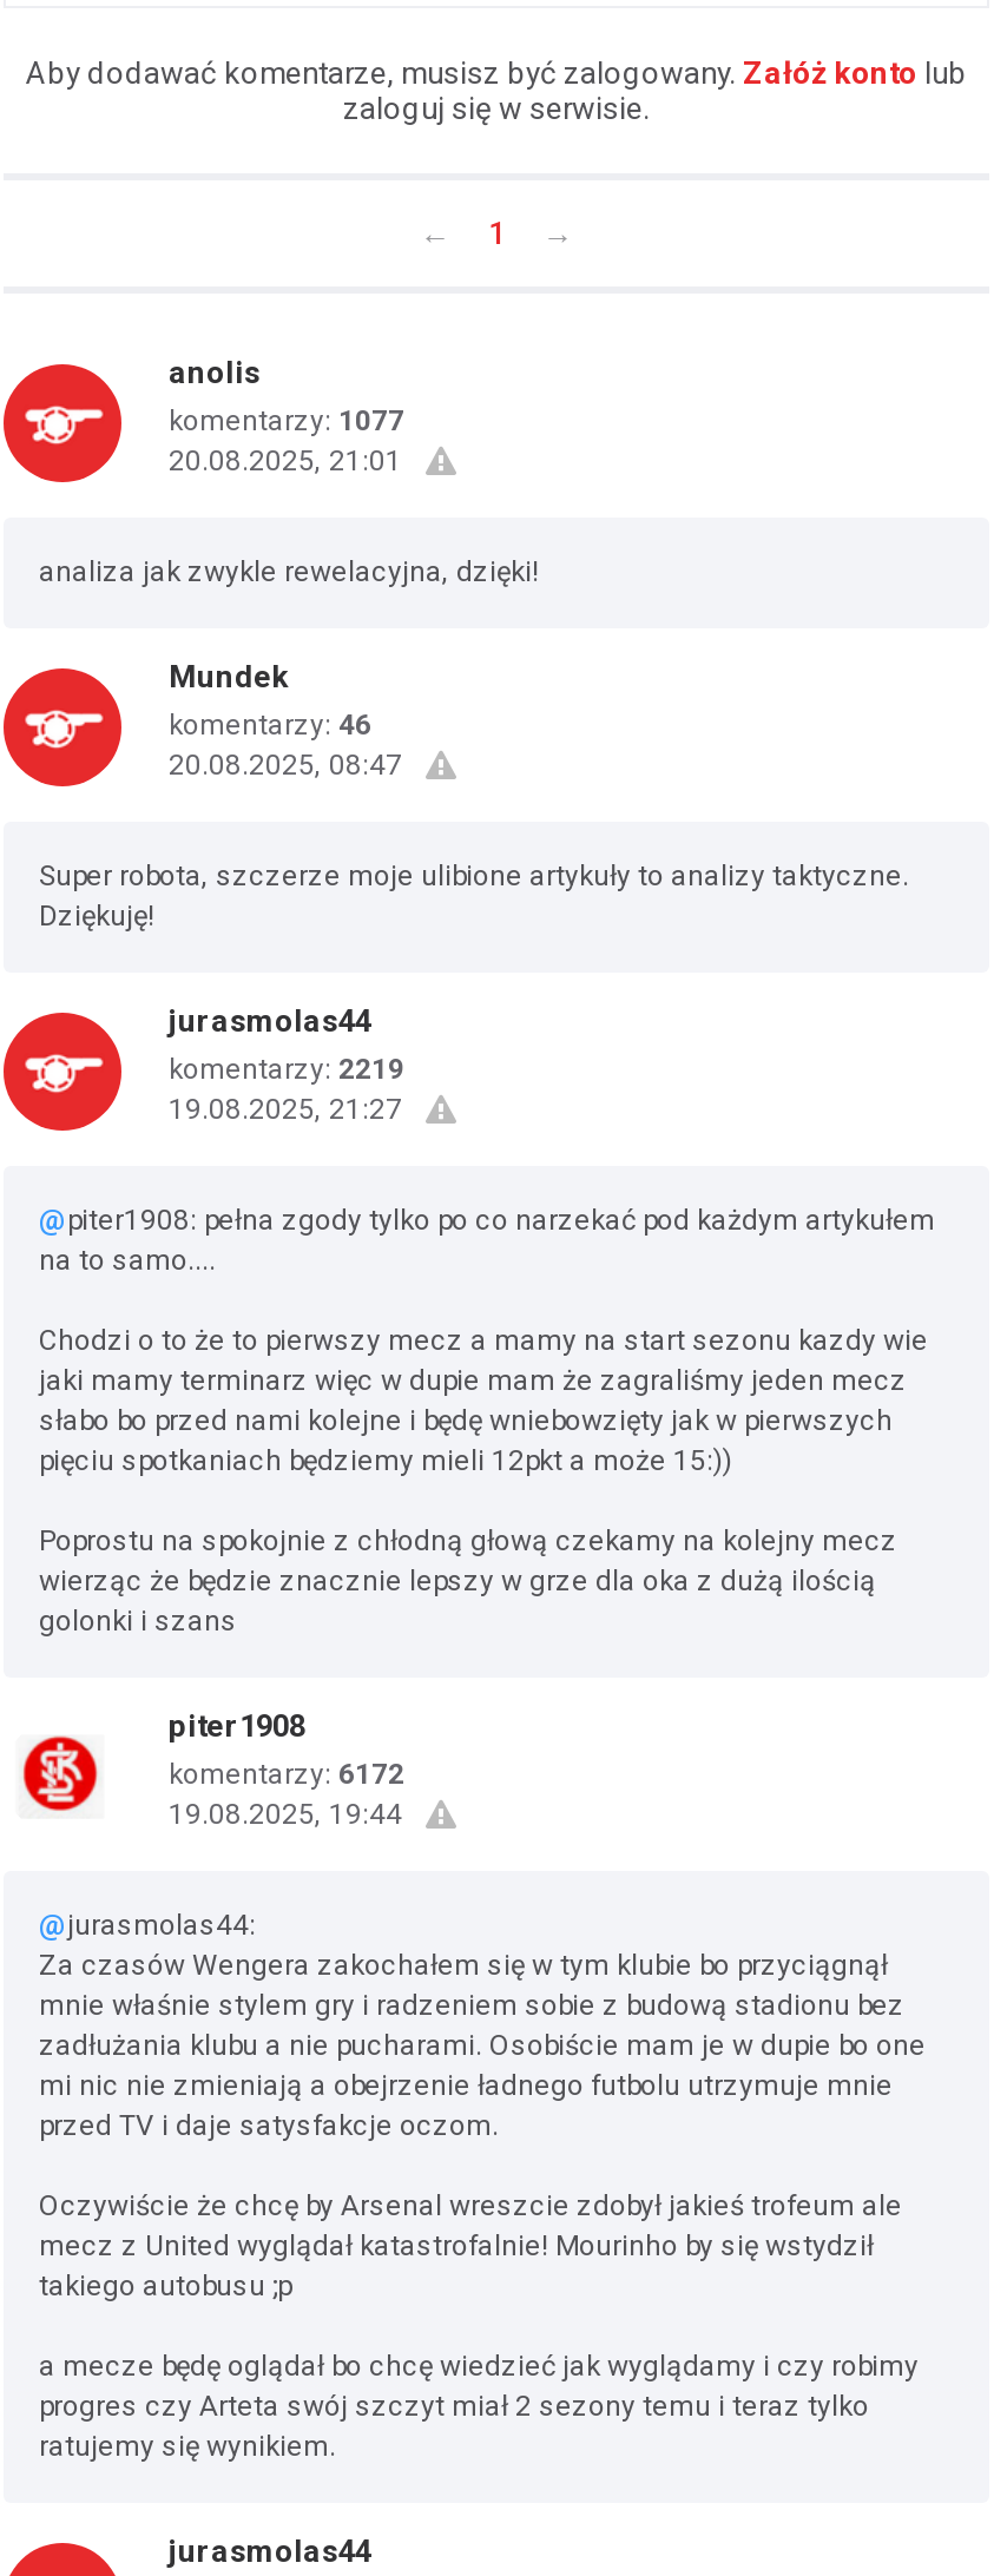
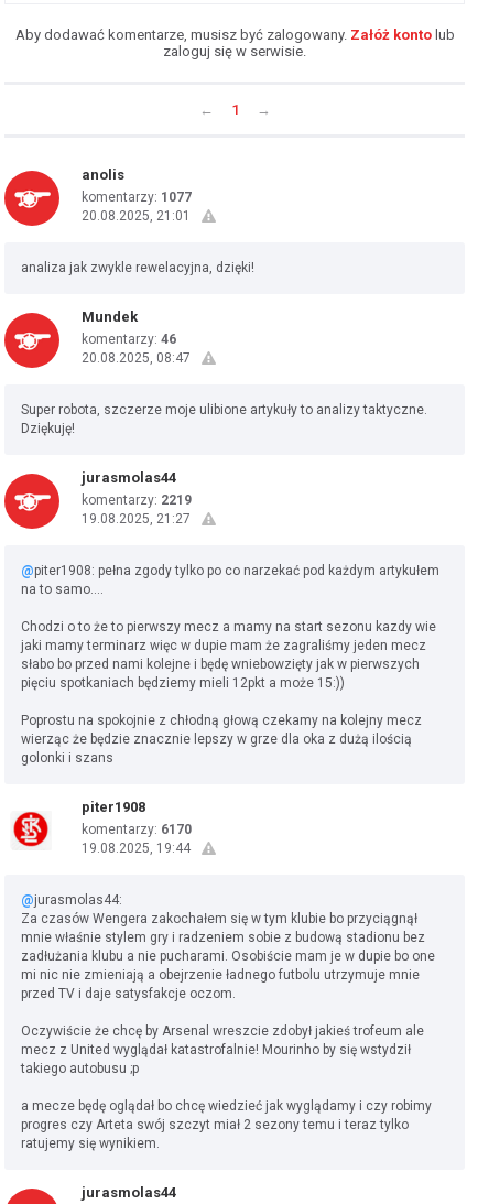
[169,1758,404,1791] komentarzy: 6172 -> [82,822,192,837] komentarzy: 6170

